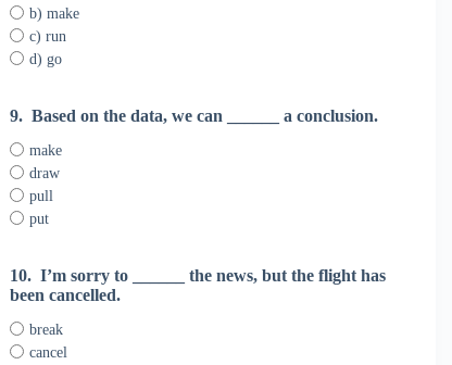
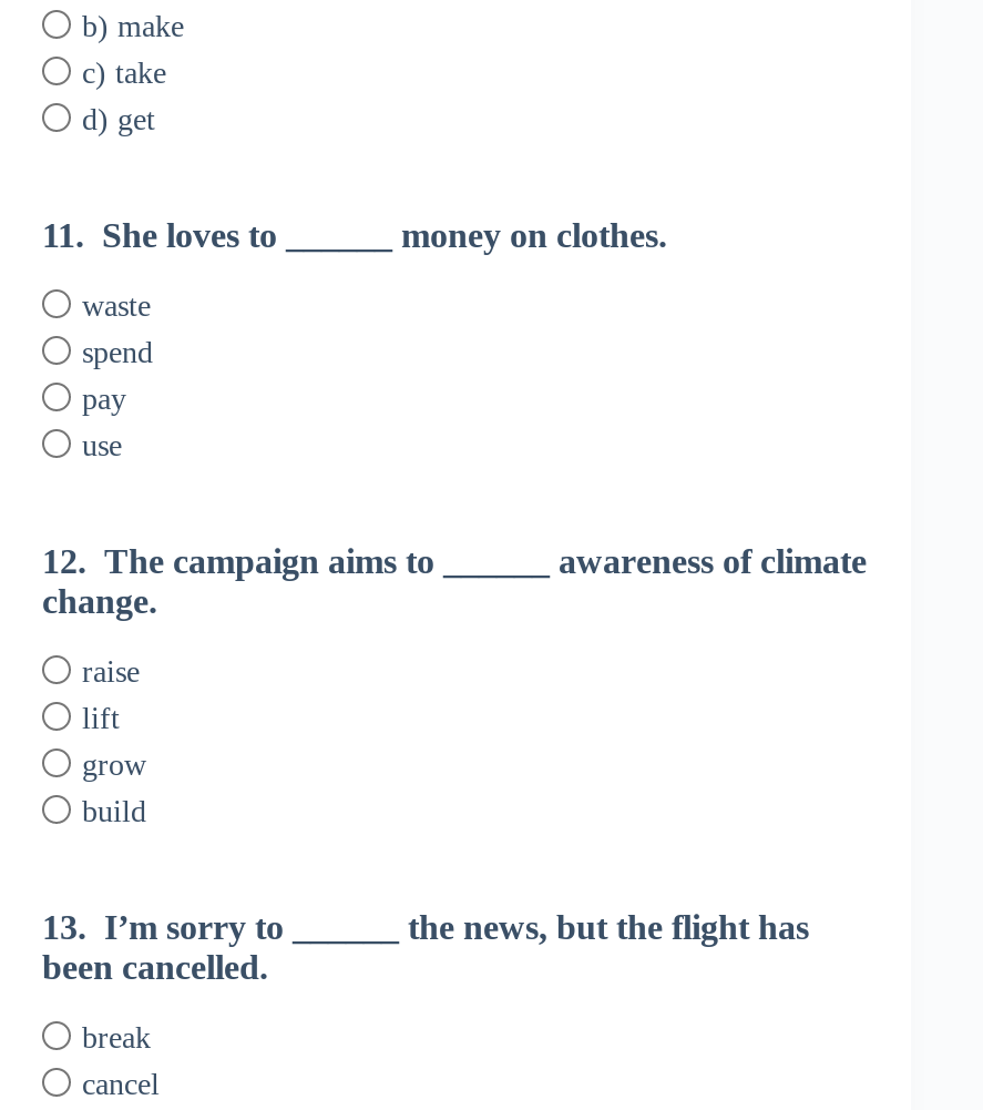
[10,28,386,285] c) run | d) go | 9. Based on the data, we can ______ a conclusion. | make | draw | pull | put | 10. I’m sorry to ______ the news, but the flight has -> [42,57,867,946] c) take | d) get | 11. She loves to ______ money on clothes. | waste | spend | pay | use | 12. The campaign aims to ______ awareness of climate | change. | raise | lift | grow | build | 13. I’m sorry to ______ the news, but the flight has

